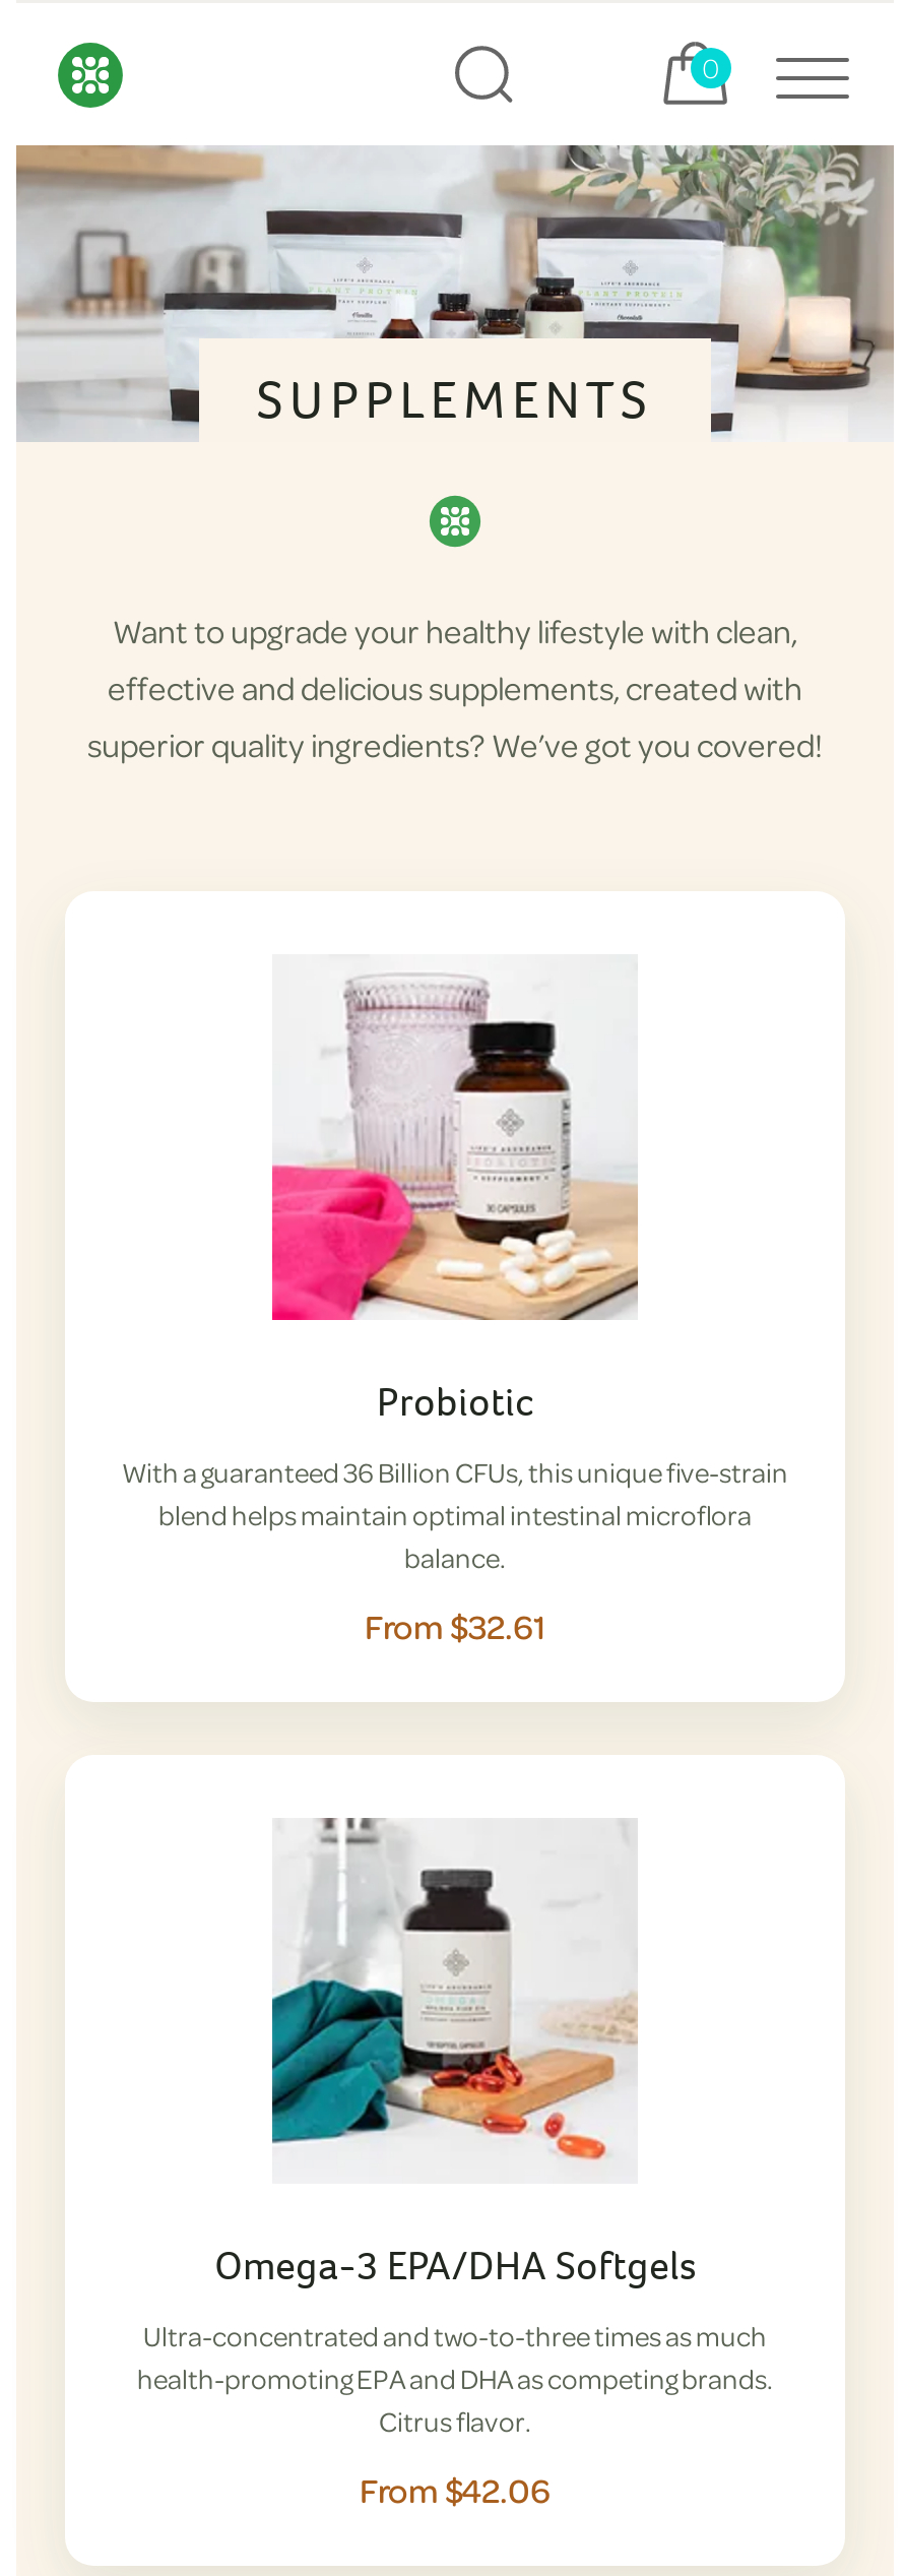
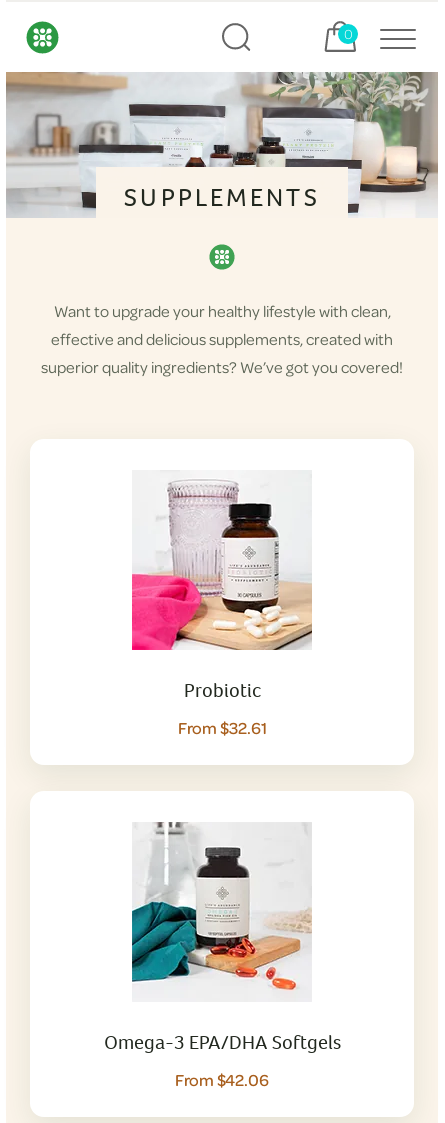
[122,1453,788,1576] With a guaranteed 36 Billion CFUs, this unique five-strain | blend helps maintain optimal intestinal microflora | balance. -> none
[137,2316,773,2440] Ultra-concentrated and two-to-three times as much | health-promoting EPA and DHA as competing brands. | Citrus flavor. -> none

